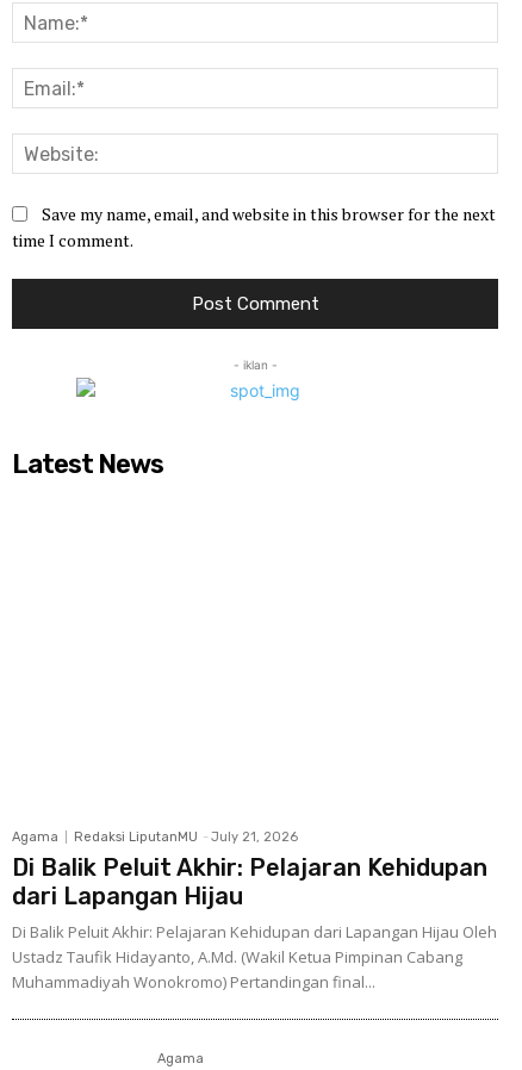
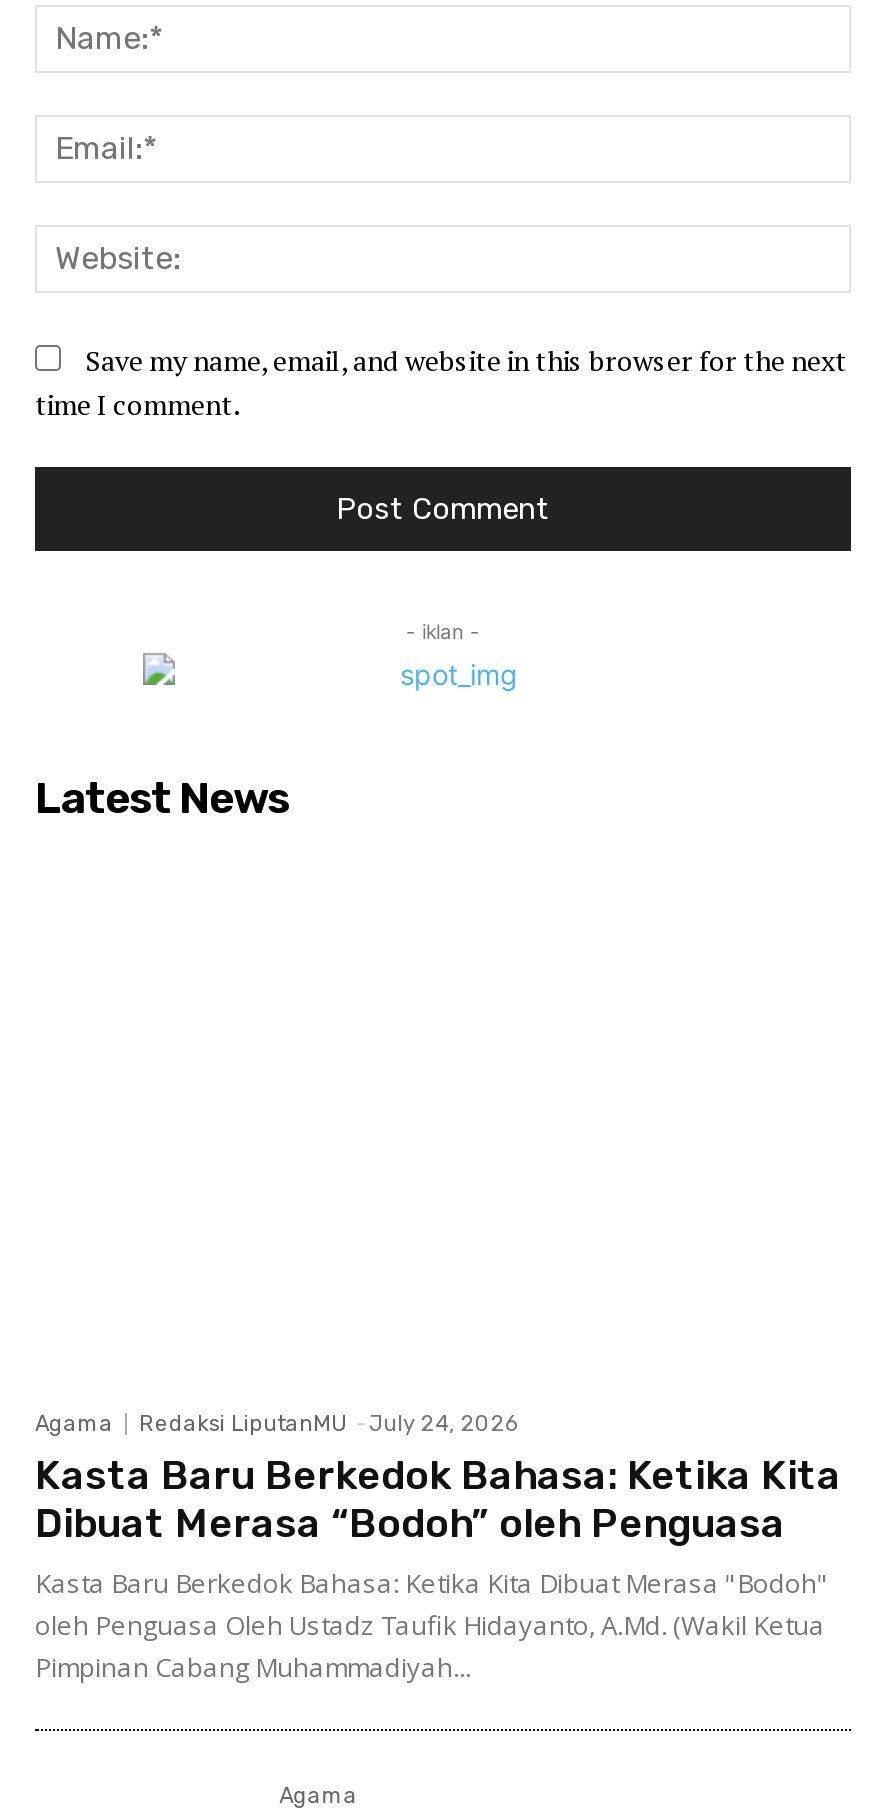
[12,829,497,992] Redaksi LiputanMU - July 21, 2026 | Di Balik Peluit Akhir: Pelajaran Kehidupan | dari Lapangan Hijau | Di Balik Peluit Akhir: Pelajaran Kehidupan dari Lapangan Hijau Oleh | Ustadz Taufik Hidayanto, A.Md. (Wakil Ketua Pimpinan Cabang | Muhammadiyah Wonokromo) Pertandingan final... -> [35,1412,841,1686] Redaksi LiputanMU - July 24, 2026 | Kasta Baru Berkedok Bahasa: Ketika Kita | Dibuat Merasa “Bodoh” oleh Penguasa | Kasta Baru Berkedok Bahasa: Ketika Kita Dibuat Merasa "Bodoh" | oleh Penguasa Oleh Ustadz Taufik Hidayanto, A.Md. (Wakil Ketua | Pimpinan Cabang Muhammadiyah...

